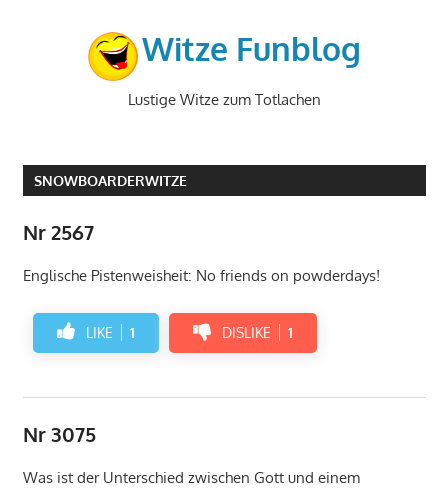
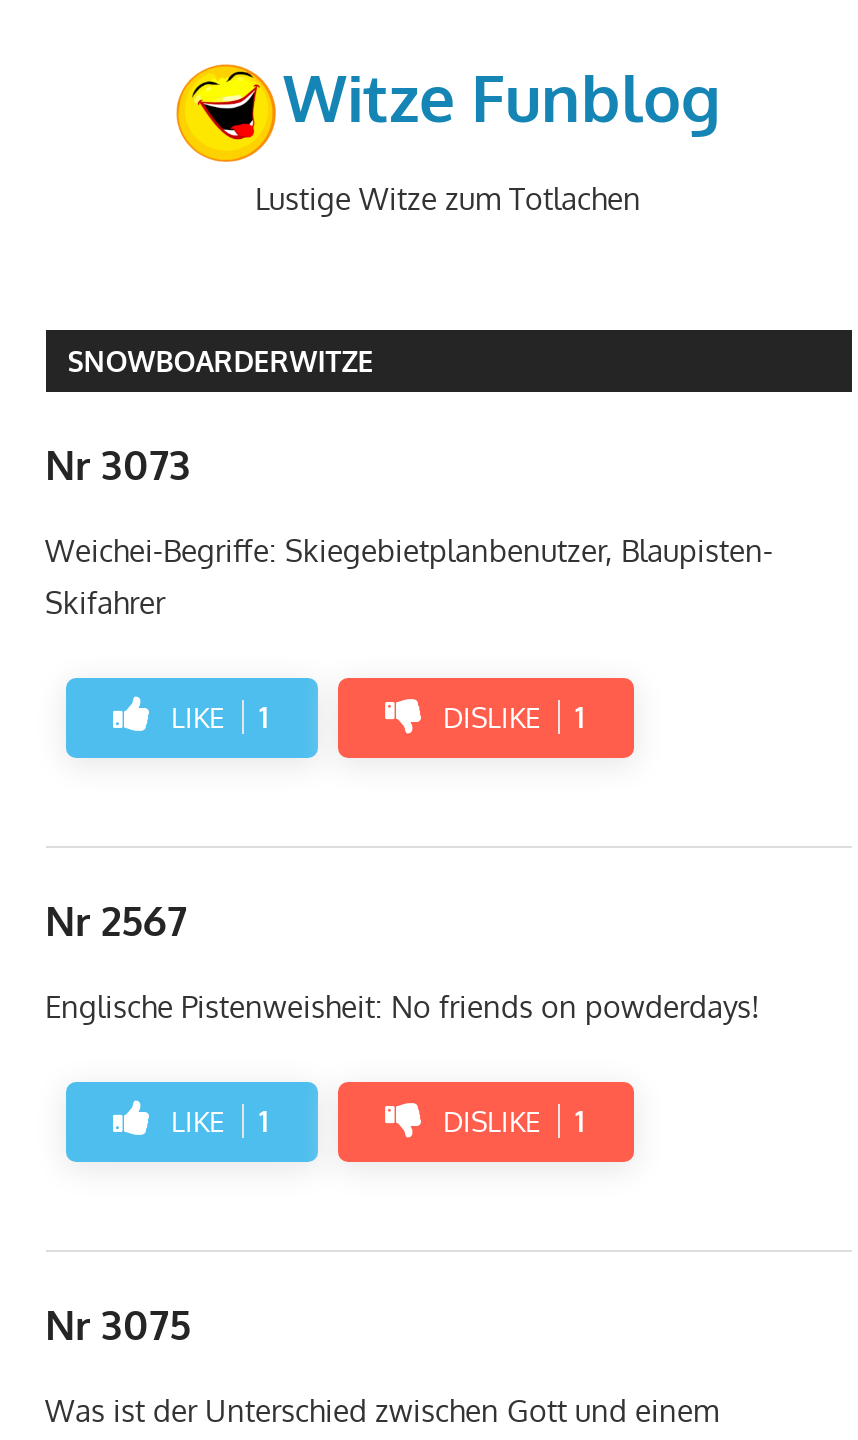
none -> [45,438,773,734] Nr 3073 | Weichei-Begriffe: Skiegebietplanbenutzer, Blaupisten- | Skifahrer | LIKE | 1 | DISLIKE | 1

